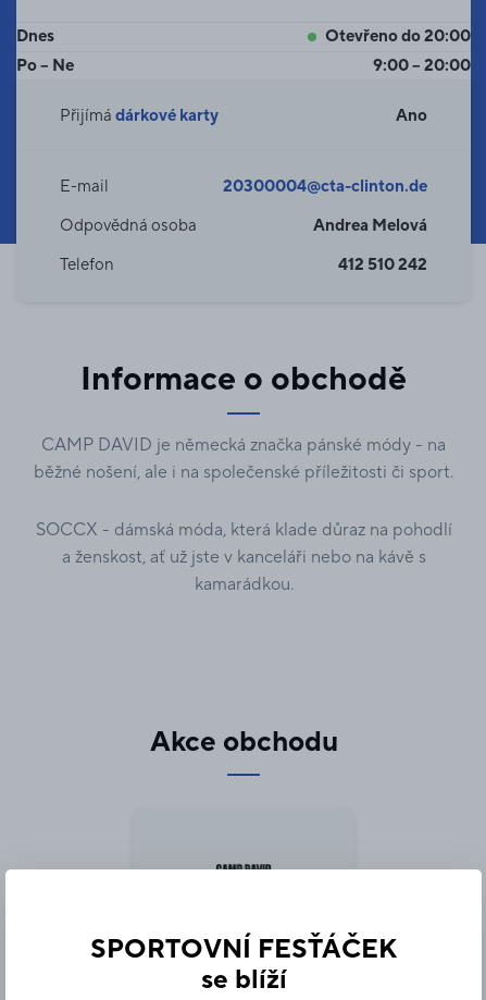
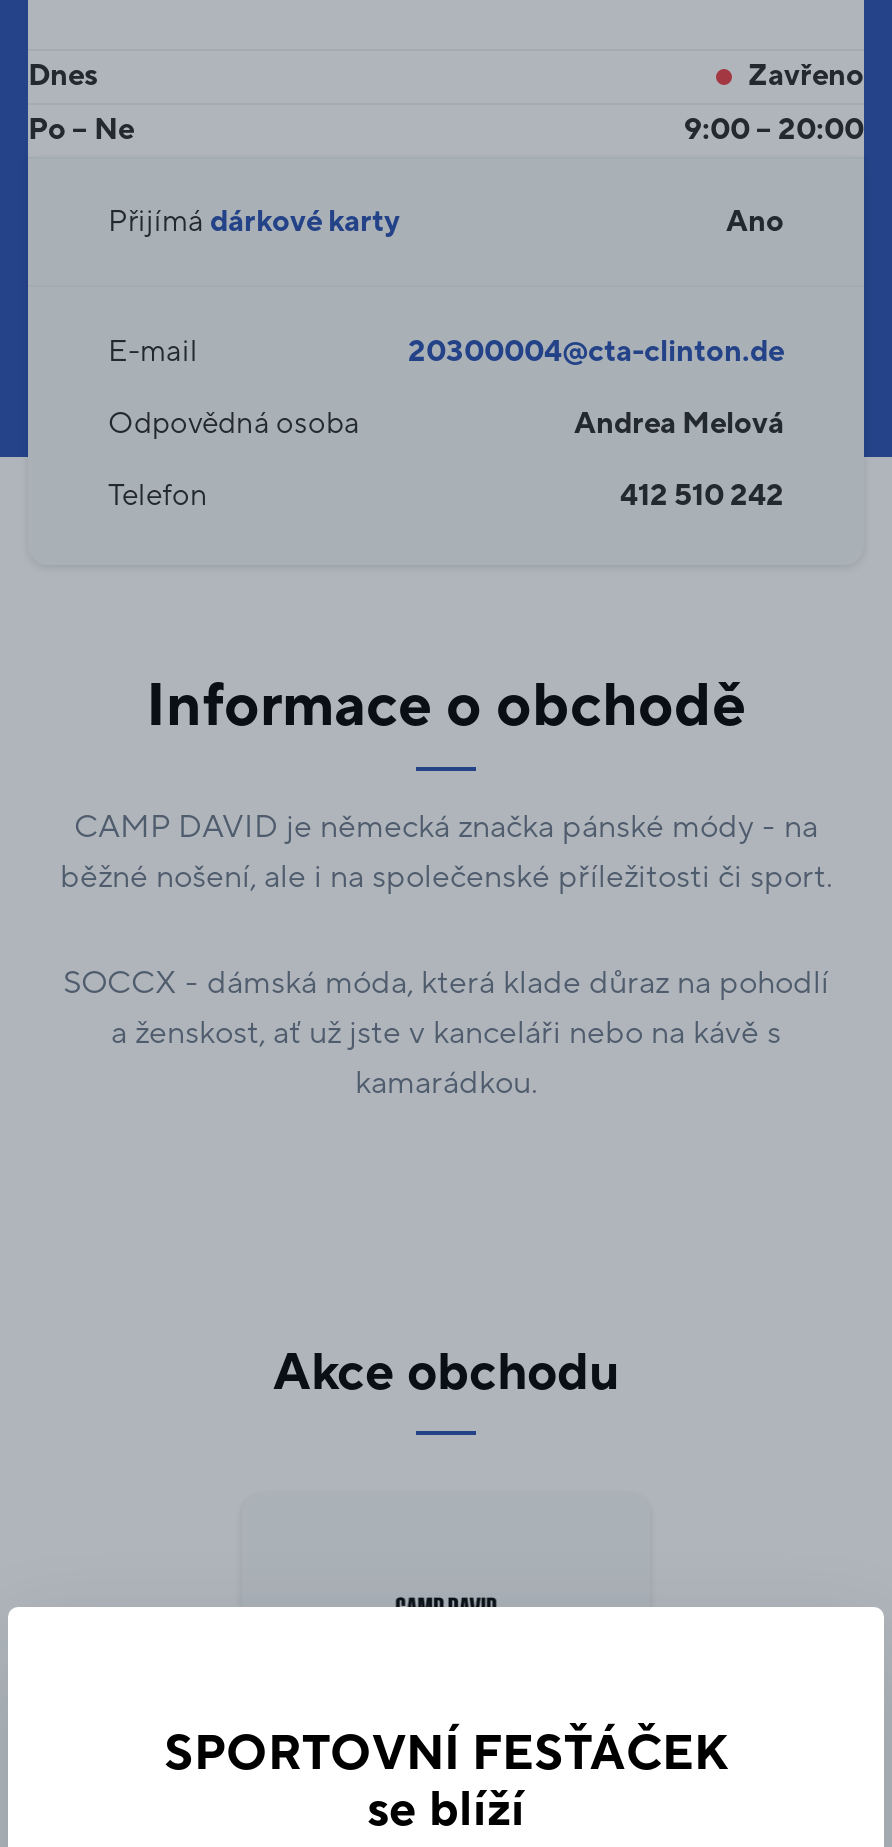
[325,26,471,47] Otevřeno do 20:00 -> [748,57,864,95] Zavřeno

